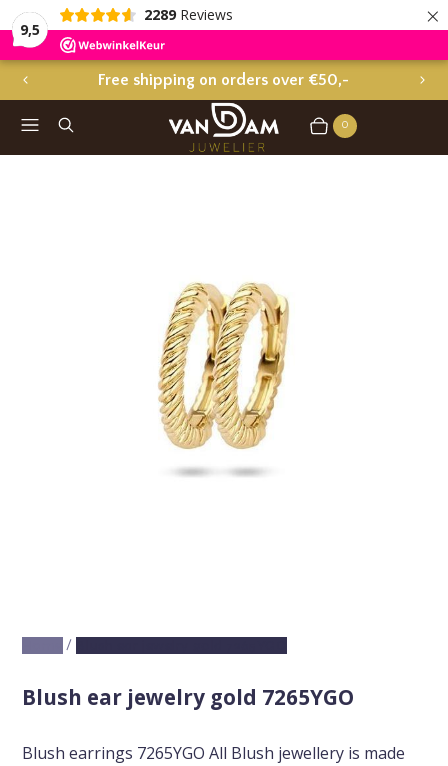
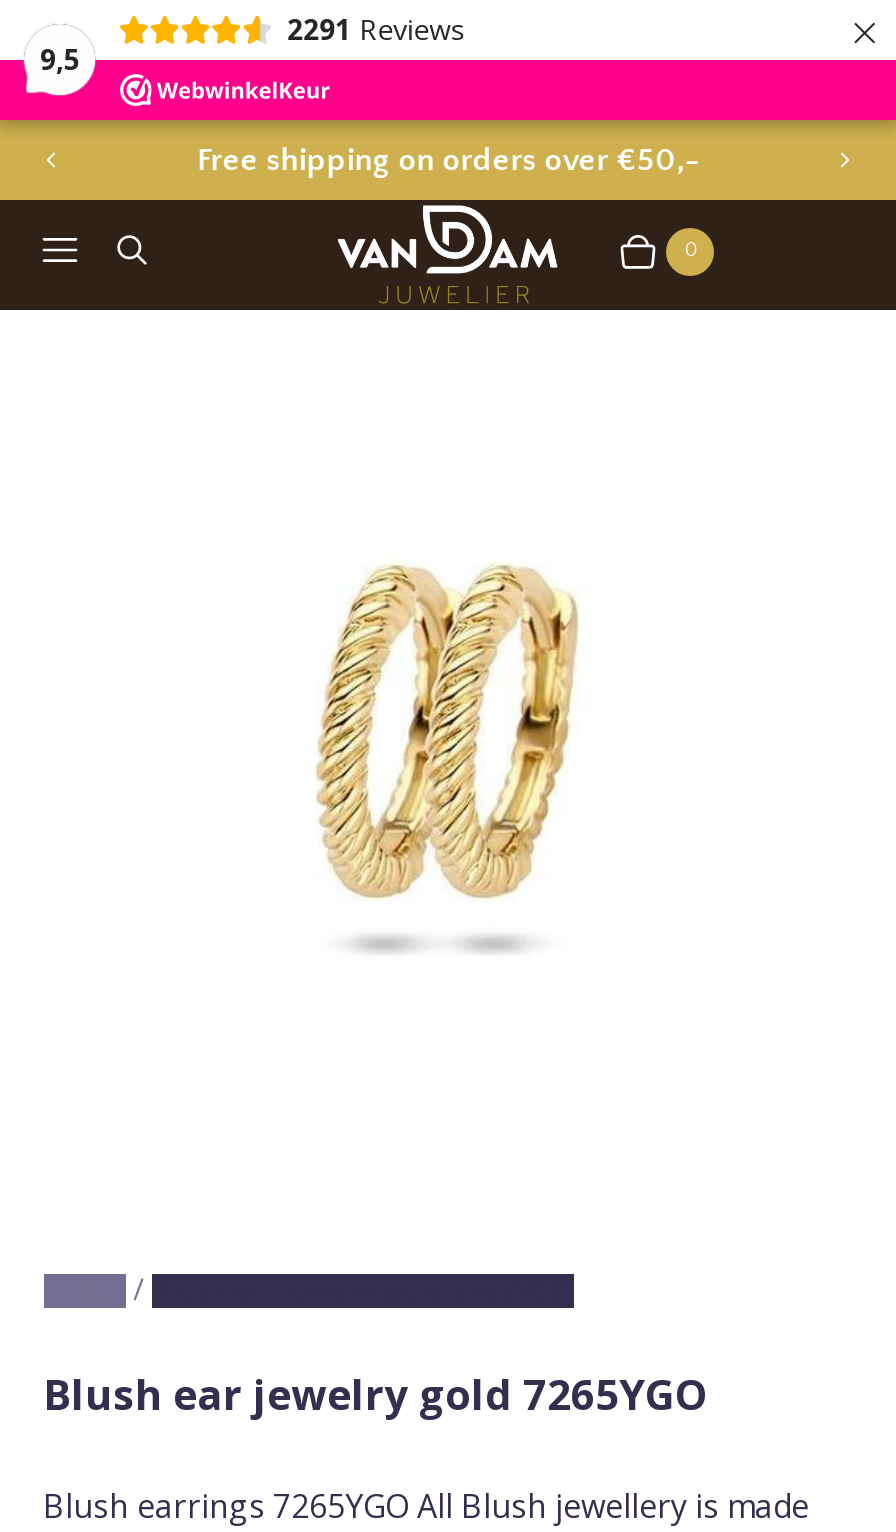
[144,5,233,24] 2289 Reviews -> [287,10,465,48] 2291 Reviews

